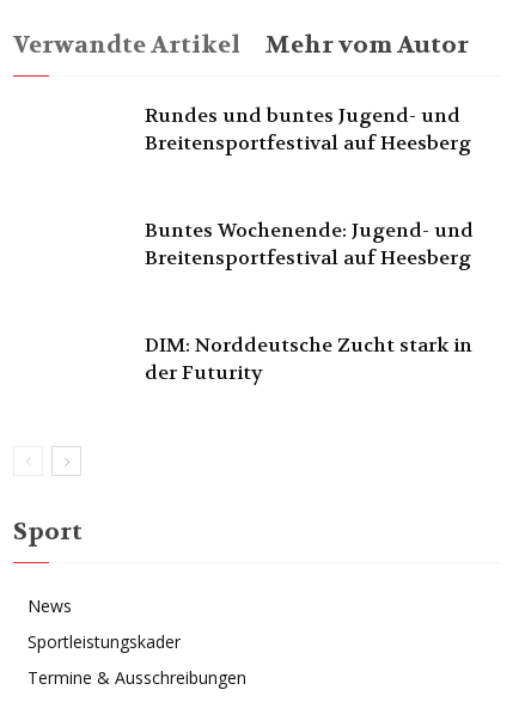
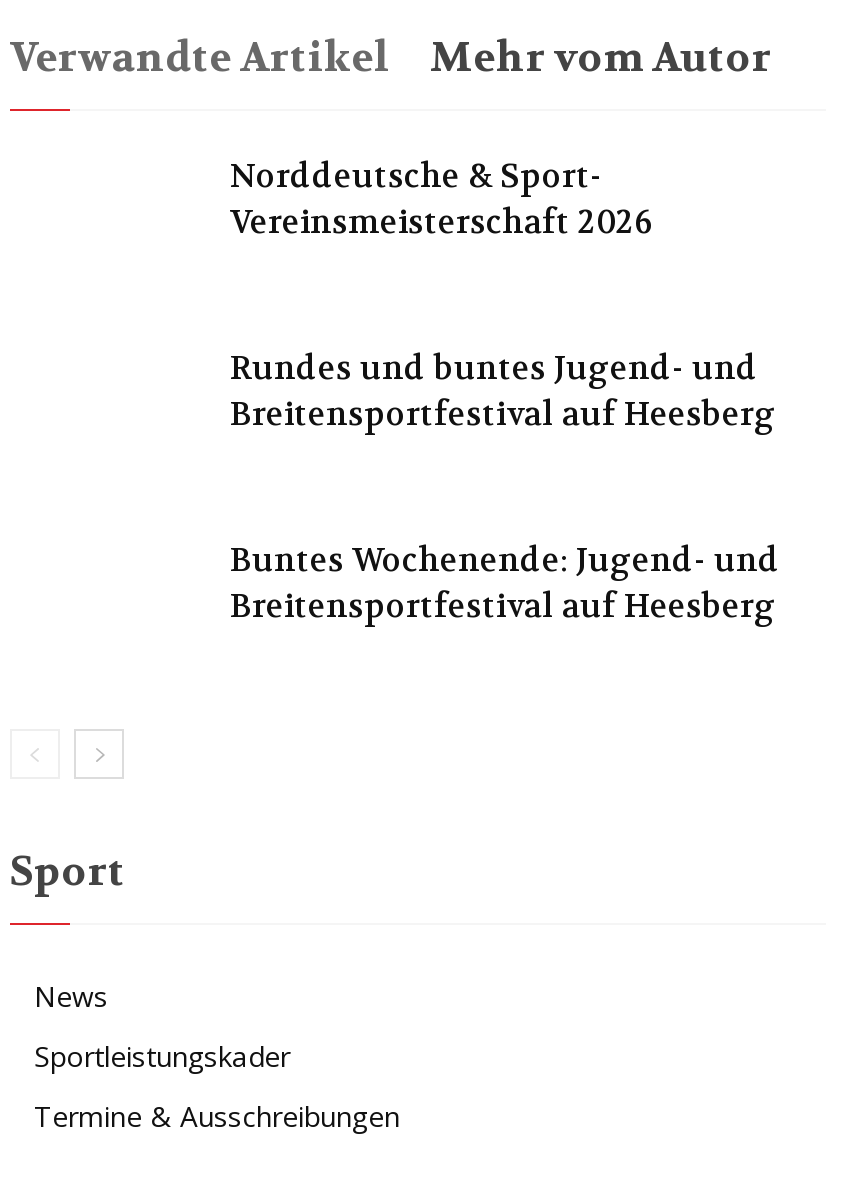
none -> [230,155,654,243] Norddeutsche & Sport- | Vereinsmeisterschaft 2026
moved [145,103,474,270] -> [230,347,780,627]: Rundes und buntes Jugend- und | Breitensportfestival auf Heesberg | Buntes Wochenende: Jugend- und | Breitensportfestival auf Heesberg
[145,332,472,385] DIM: Norddeutsche Zucht stark in | der Futurity -> none

